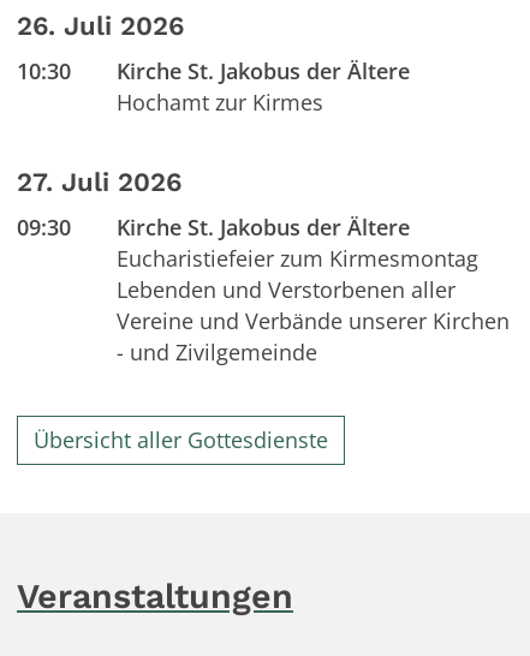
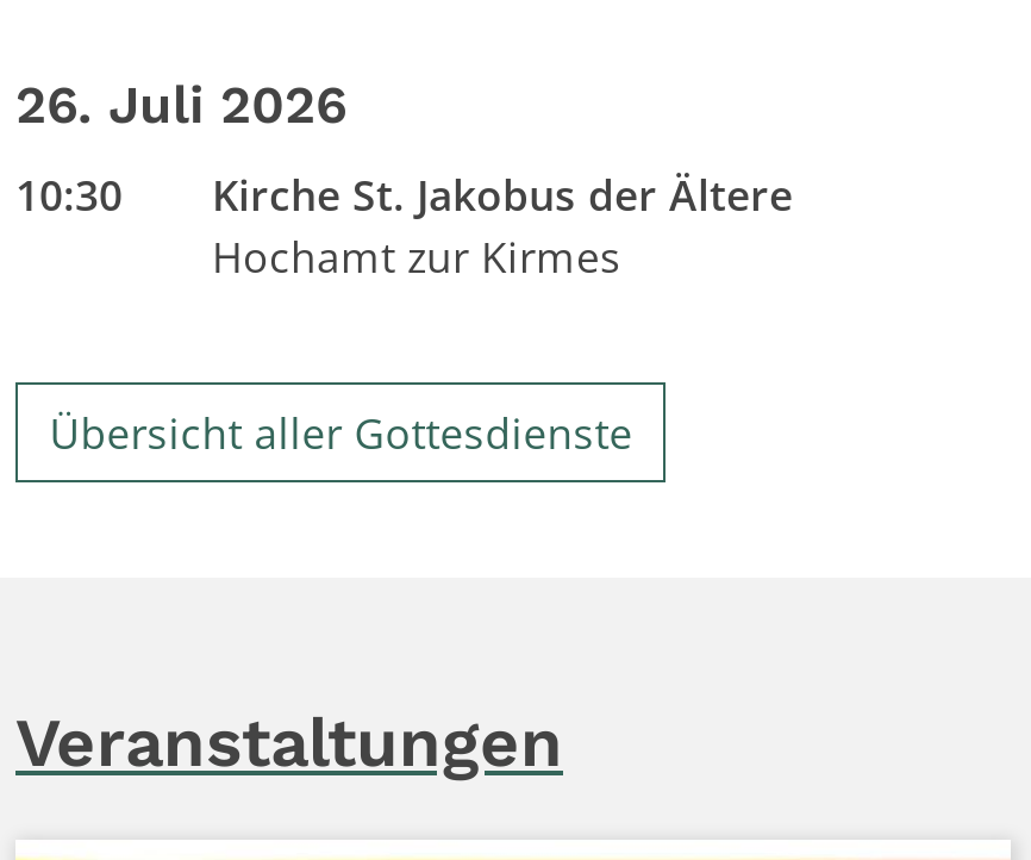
[17,167,509,366] 27. Juli 2026 | 09:30 | Kirche St. Jakobus der Ältere | Eucharistiefeier zum Kirmesmontag | Lebenden und Verstorbenen aller | Vereine und Verbände unserer Kirchen | - und Zivilgemeinde -> none

